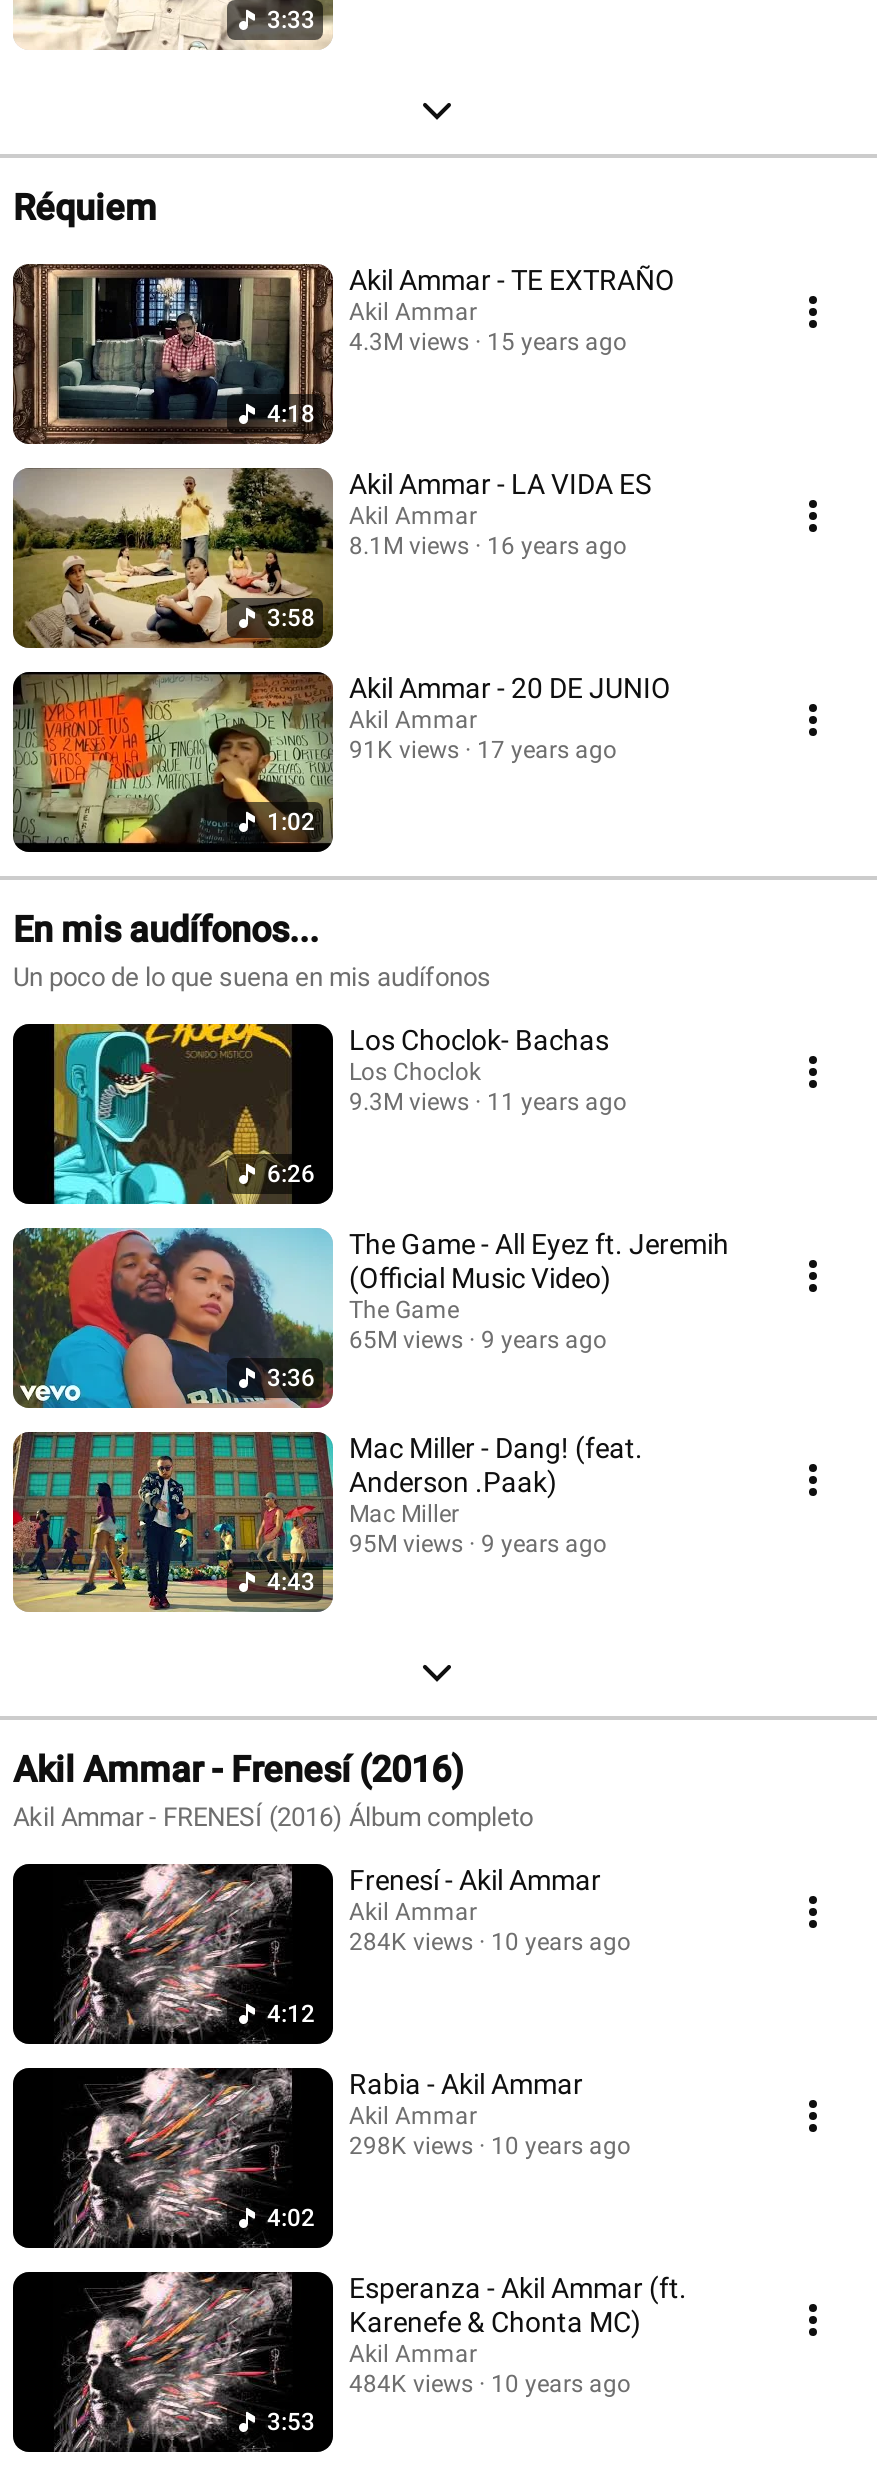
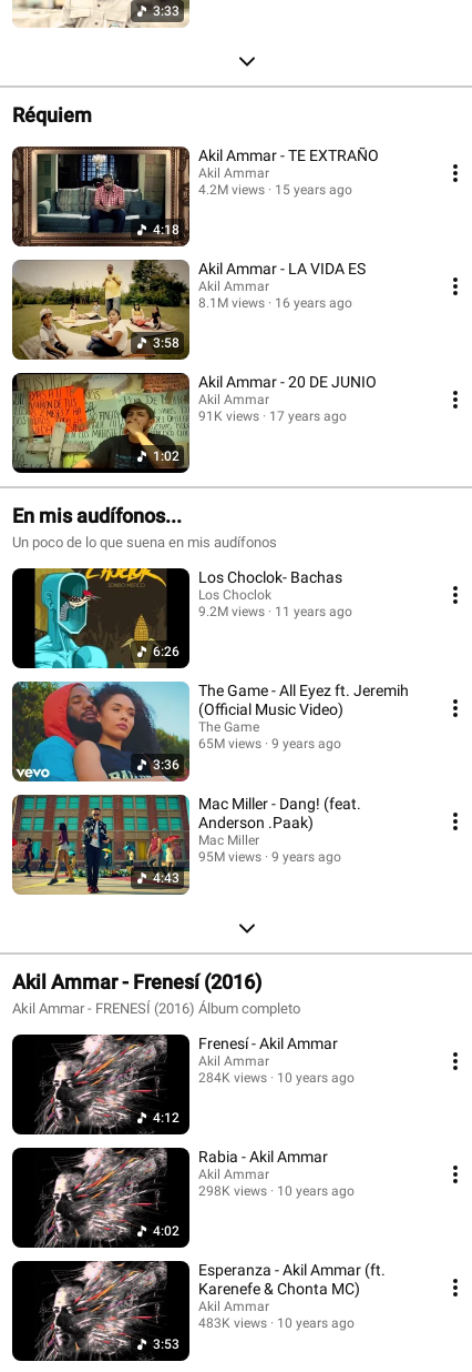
[349,327,627,355] 4.3M views 15 years ago -> [198,181,352,197] 4.2M views 15 years ago
[349,1087,627,1115] 9.3M views 11 years ago -> [198,603,352,619] 9.2M views 11 years ago
[349,2369,631,2397] 484K views 10 years ago -> [198,1315,355,1330] 483K views 10 years ago

